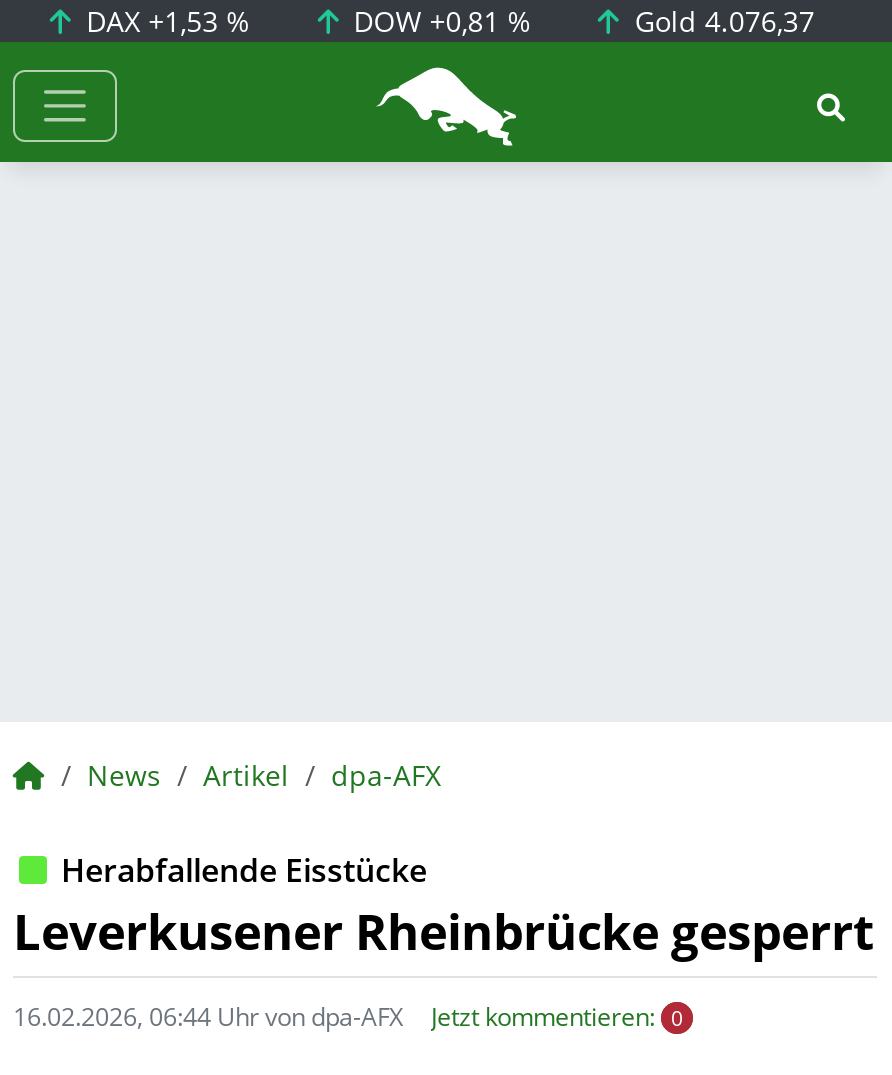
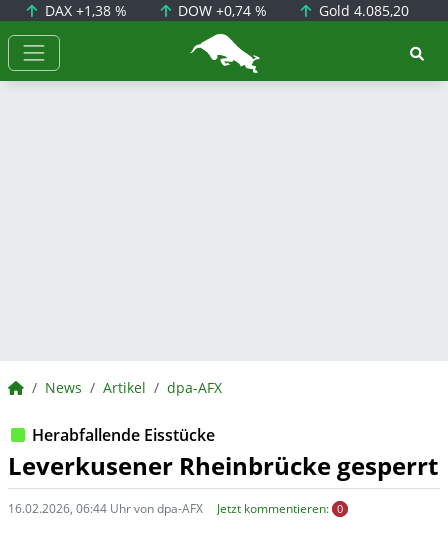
[78,2,250,40] DAX +1,53 % -> [41,1,127,20] DAX +1,38 %
[345,2,531,40] DOW +0,81 % -> [174,1,267,20] DOW +0,74 %
[627,2,815,40] Gold 4.076,37 -> [315,1,409,20] Gold 4.085,20

